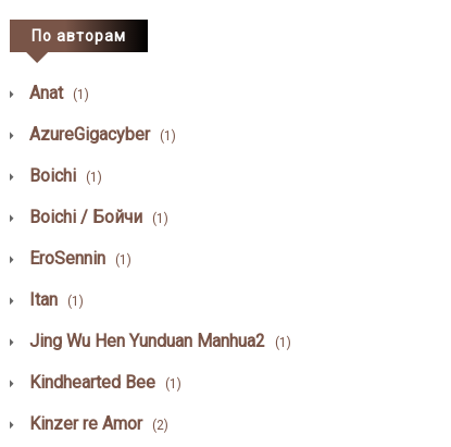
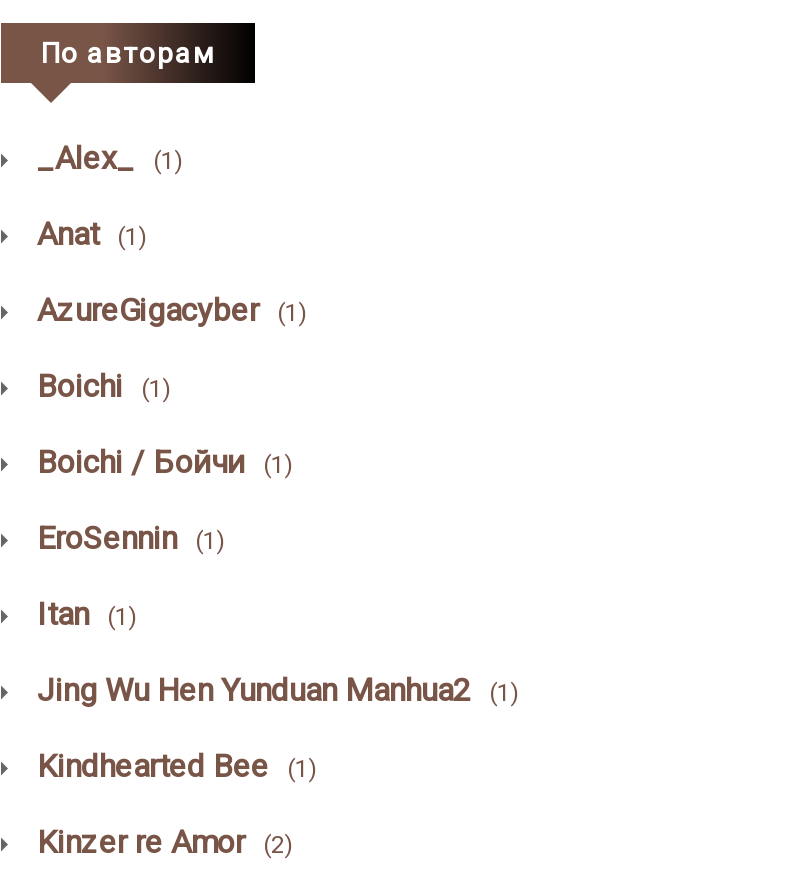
none -> [29,139,183,177] _Alex_ (1)

